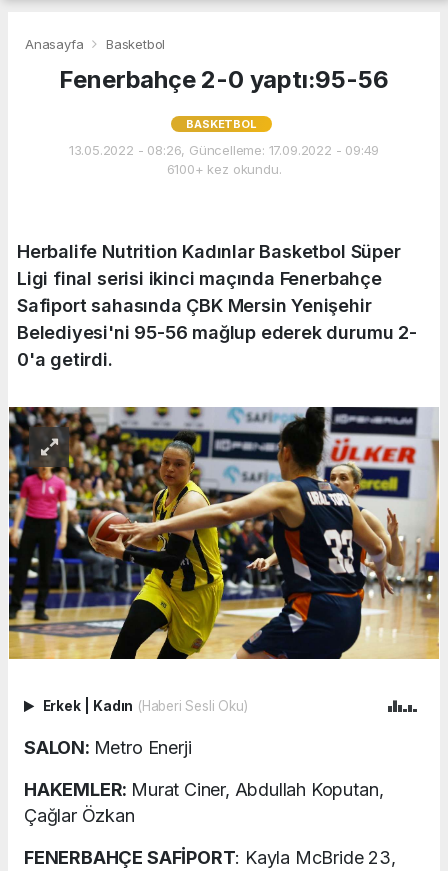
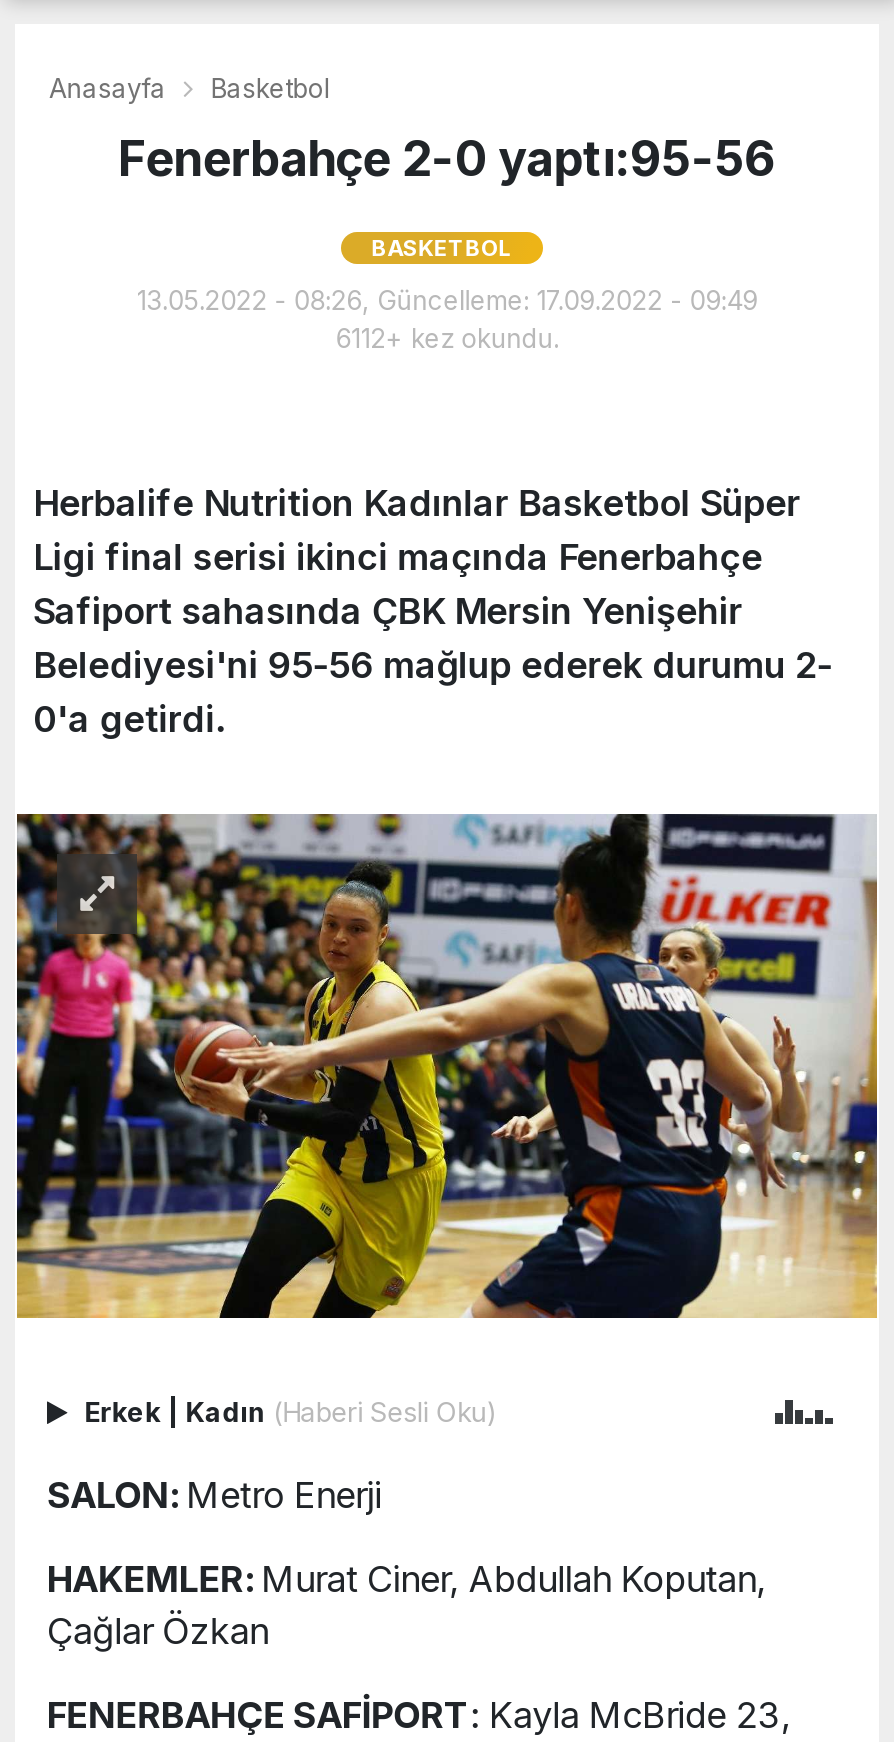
[167,161,281,177] 6100+ kez okundu. -> [335,322,559,354] 6112+ kez okundu.

